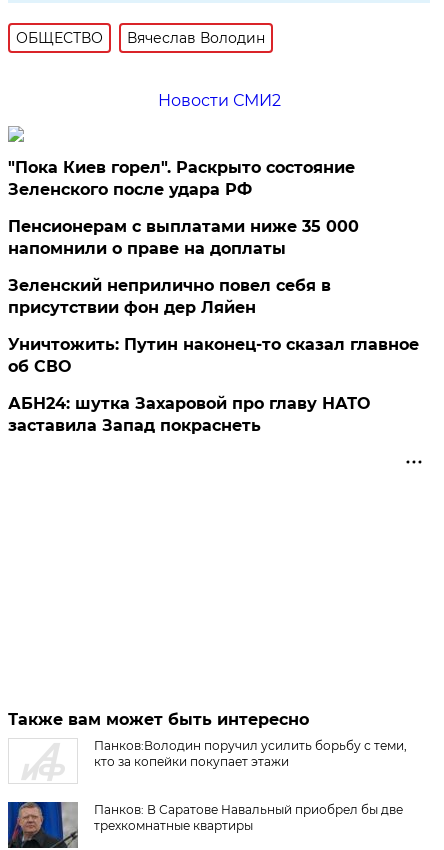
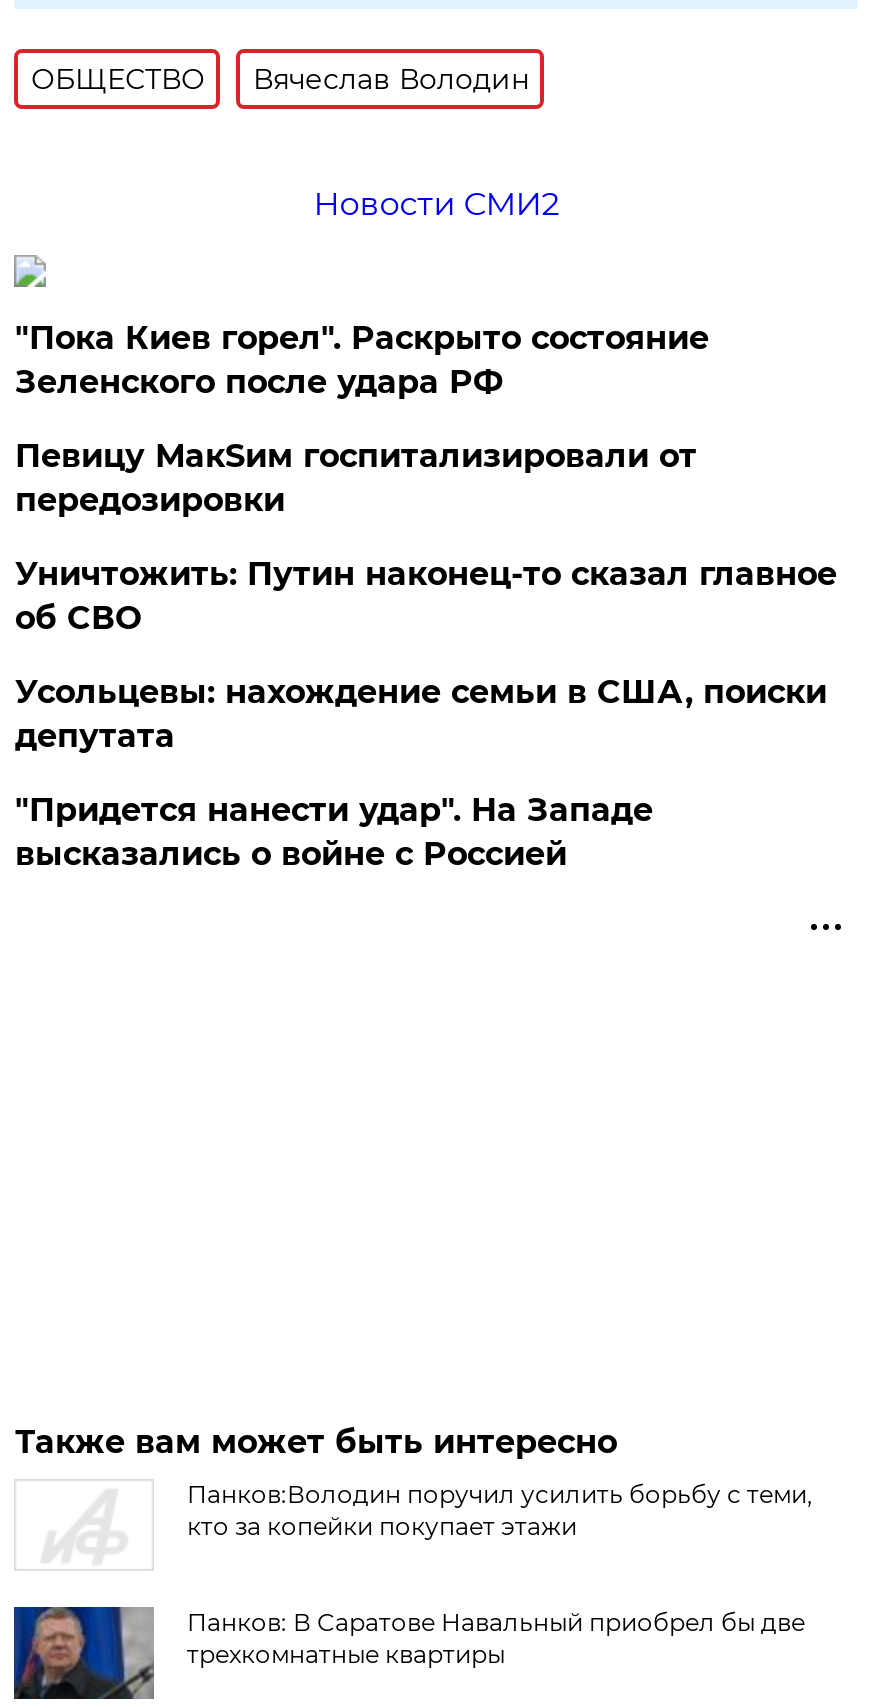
[8,217,359,317] Пенсионерам с выплатами ниже 35 000 | напомнили о праве на доплаты | Зеленский неприлично повел cебя в | присутствии фон дер Ляйен -> [15,437,697,519] Певицу МакSим госпитализировали от | передозировки
moved [8,335,419,376] -> [15,555,837,637]: Уничтожить: Путин наконец-то сказал главное | об СВО
[8,394,370,435] АБН24: шутка Захаровой про главу НАТО | заставила Запад покраснеть -> [15,673,827,873] Усольцевы: нахождение семьи в США, поиски | депутата | "Придется нанести удар". На Западе | высказались о войне с Россией

